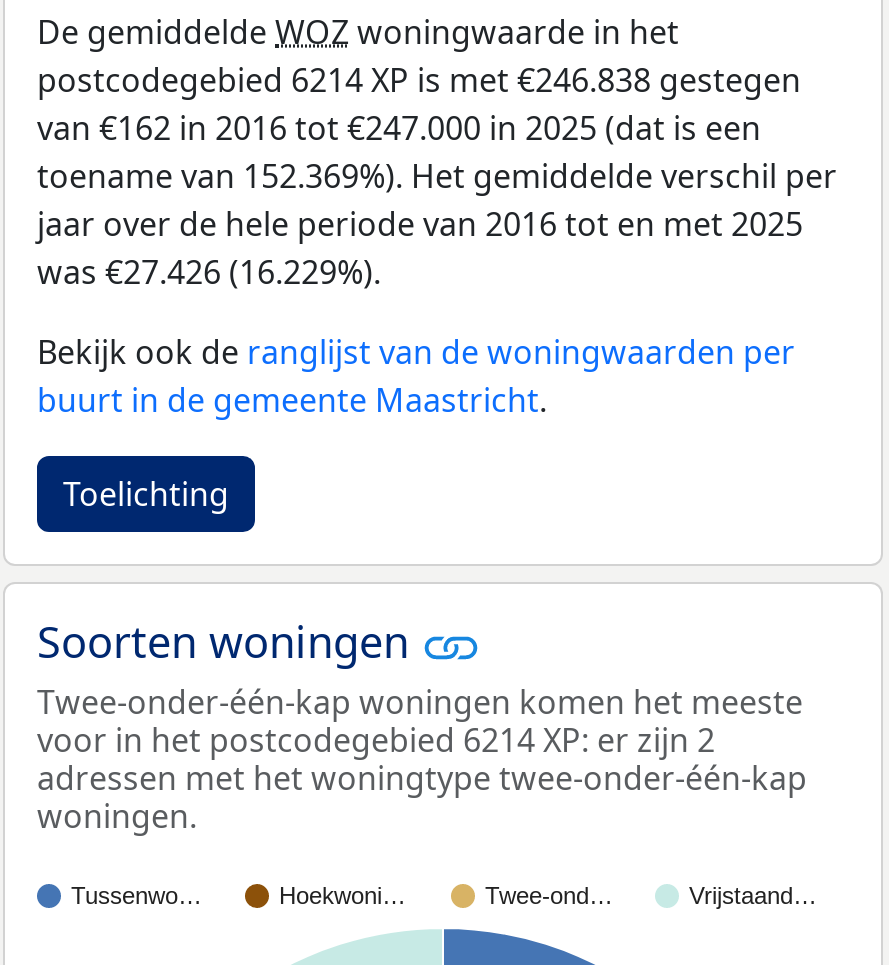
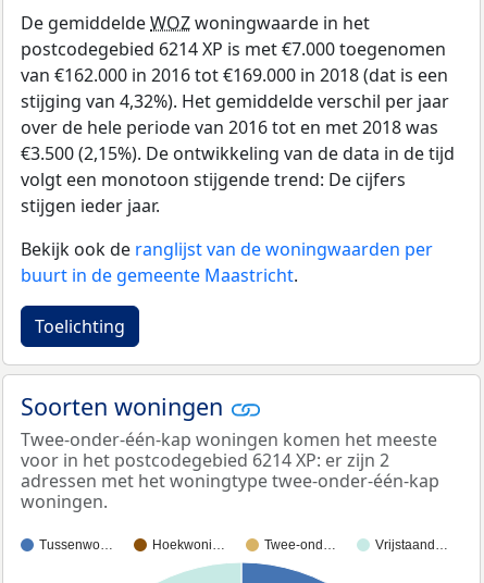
[37,57,837,293] postcodegebied 6214 XP is met €246.838 gestegen | van €162 in 2016 tot €247.000 in 2025 (dat is een | toename van 152.369%). Het gemiddelde verschil per | jaar over de hele periode van 2016 tot en met 2025 | was €27.426 (16.229%). -> [21,37,455,217] postcodegebied 6214 XP is met €7.000 toegenomen | van €162.000 in 2016 tot €169.000 in 2018 (dat is een | stijging van 4,32%). Het gemiddelde verschil per jaar | over de hele periode van 2016 tot en met 2018 was | €3.500 (2,15%). De ontwikkeling van de data in de tijd | volgt een monotoon stijgende trend: De cijfers | stijgen ieder jaar.

